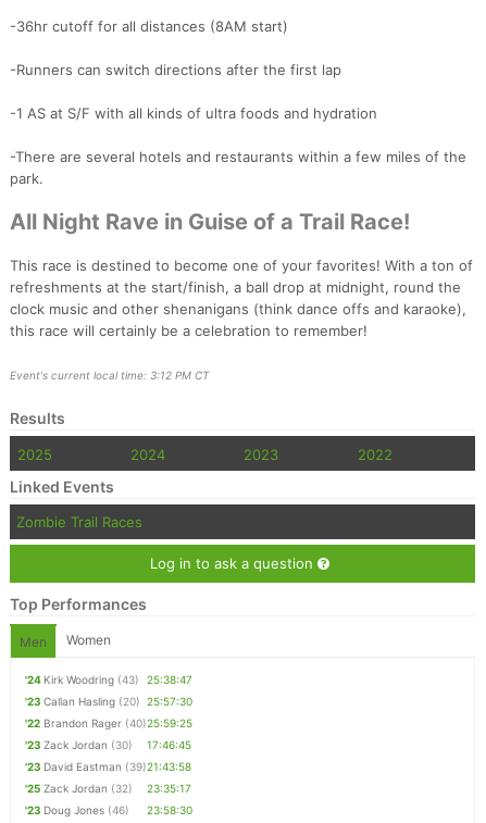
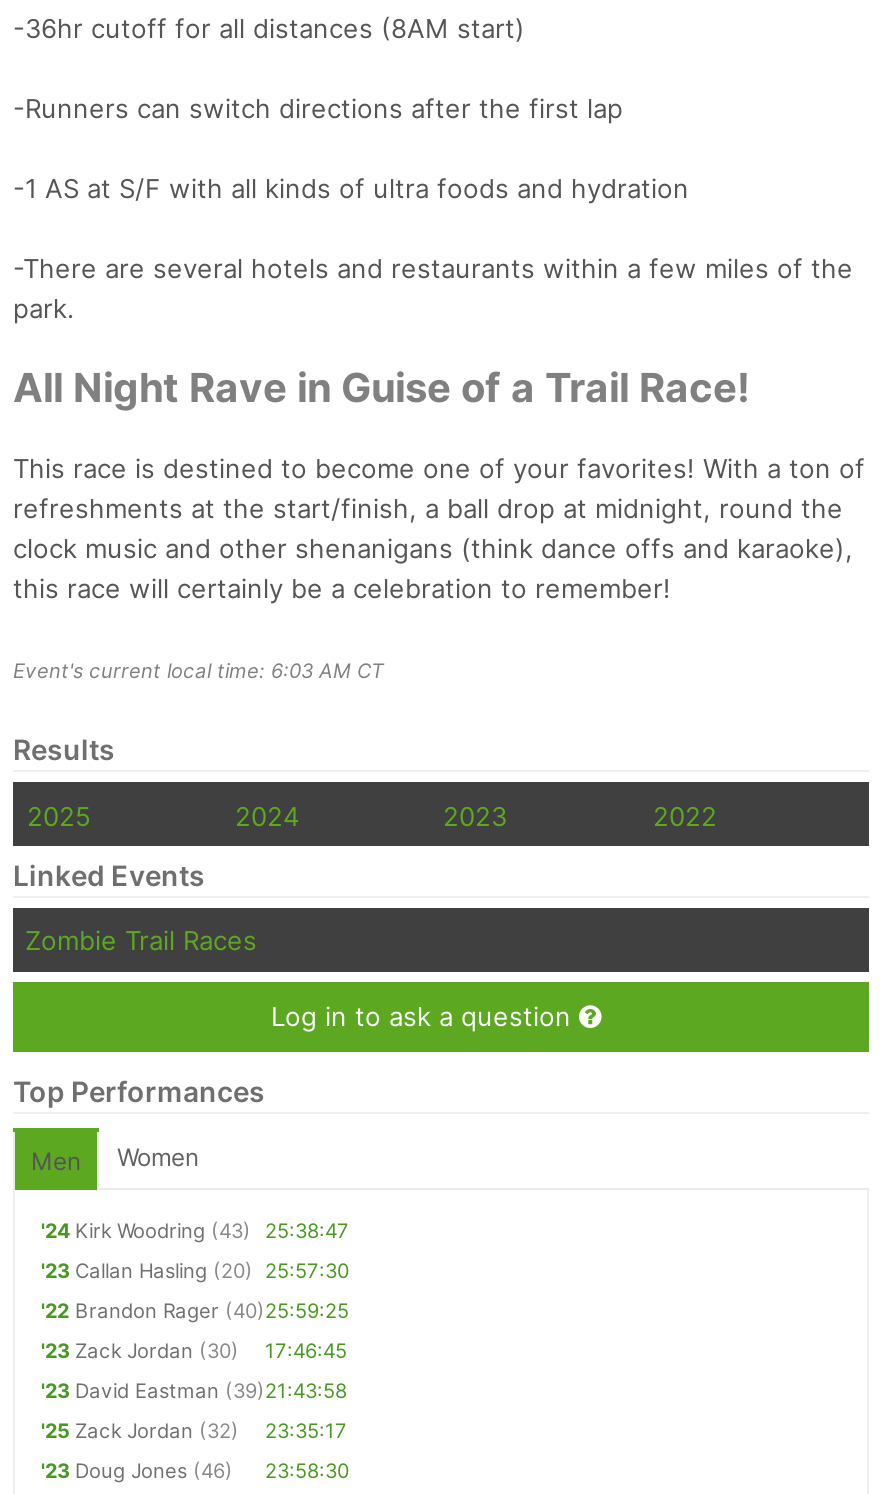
[10,369,209,382] Event's current local time: 3:12 PM CT -> [13,658,383,682] Event's current local time: 6:03 AM CT

